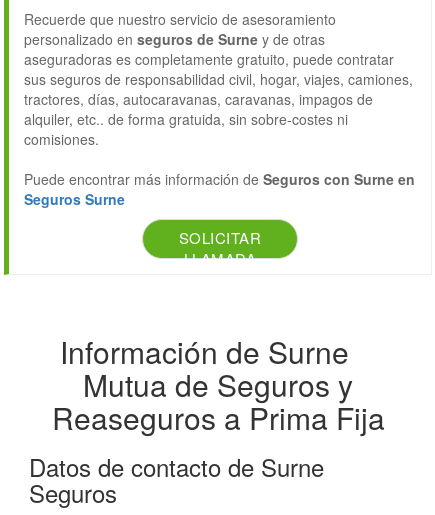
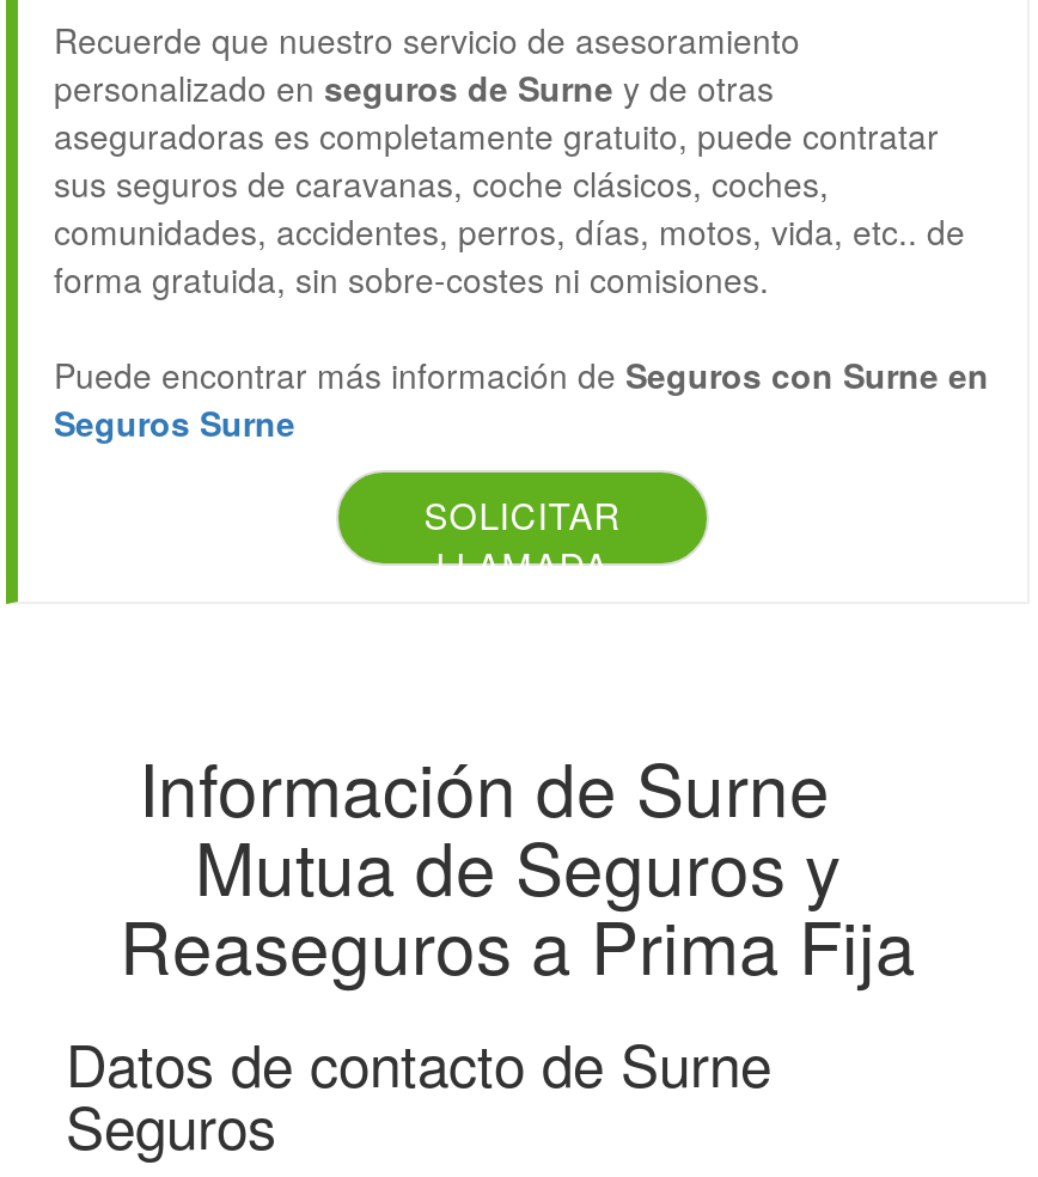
[24,69,413,149] sus seguros de responsabilidad civil, hogar, viajes, camiones, | tractores, días, autocaravanas, caravanas, impagos de | alquiler, etc.. de forma gratuida, sin sobre-costes ni | comisiones. -> [54,159,965,302] sus seguros de caravanas, coche clásicos, coches, | comunidades, accidentes, perros, días, motos, vida, etc.. de | forma gratuida, sin sobre-costes ni comisiones.

